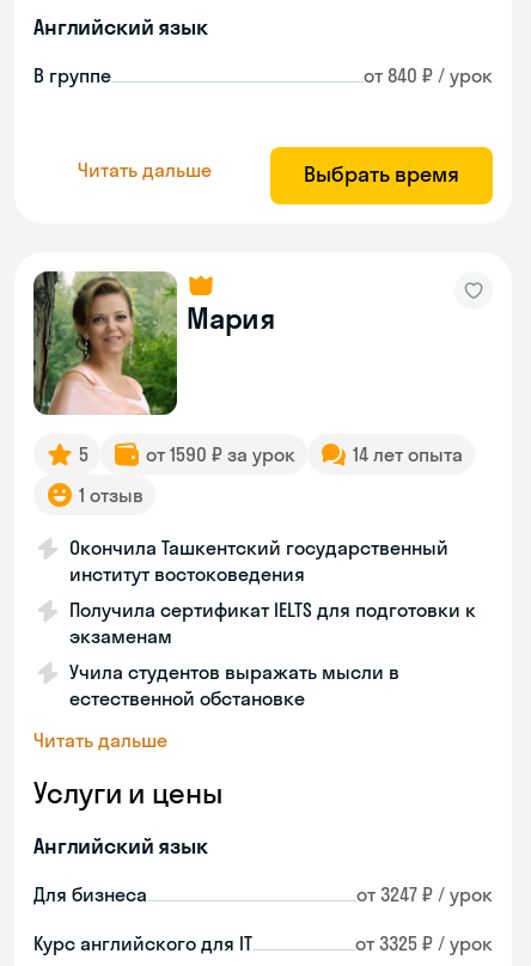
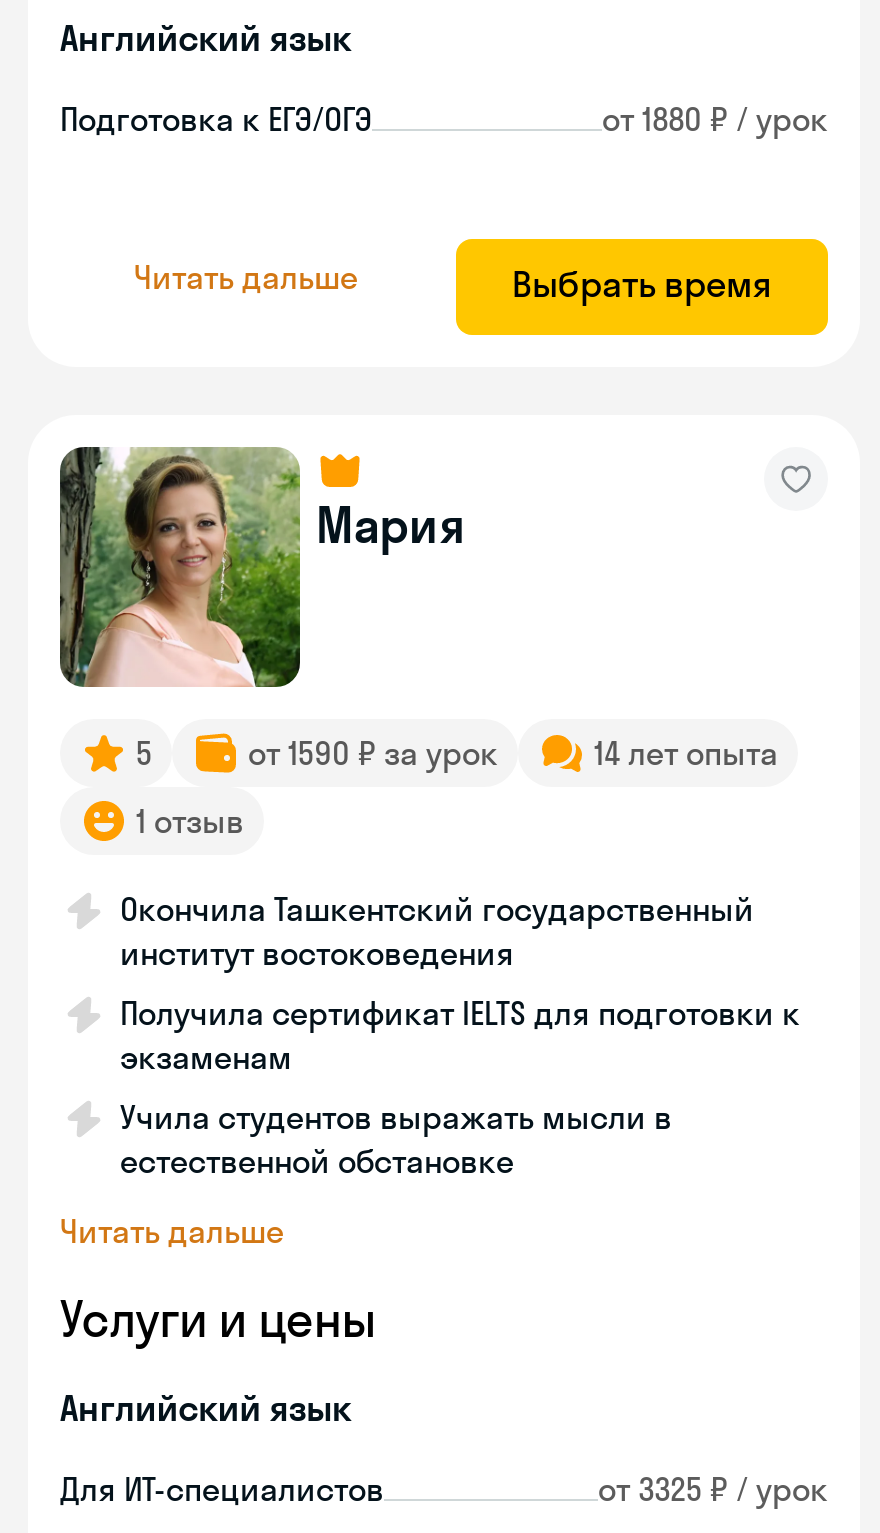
[33,63,493,87] В группе | от 840 ₽ / урок -> [60,99,828,139] Подготовка к ЕГЭ/ОГЭ | от 1880 ₽ / урок
[33,882,493,955] Для бизнеса | от 3247 ₽ / урок | Курс английского для IT -> [60,1469,384,1509] Для ИТ-специалистов

